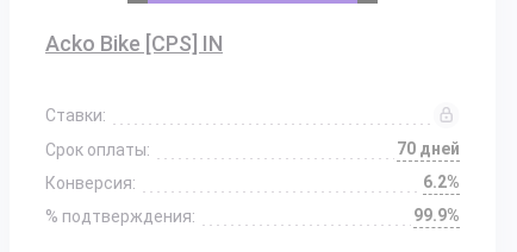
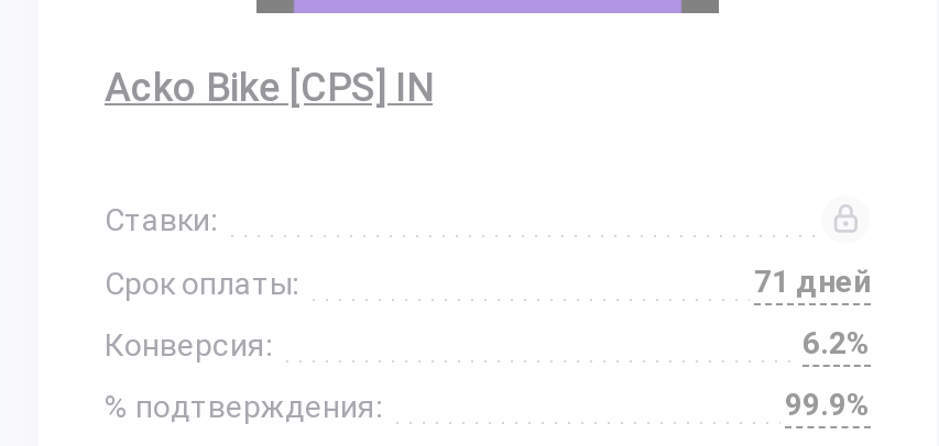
[397,139,460,158] 70 дней -> [754,264,871,299] 71 дней

